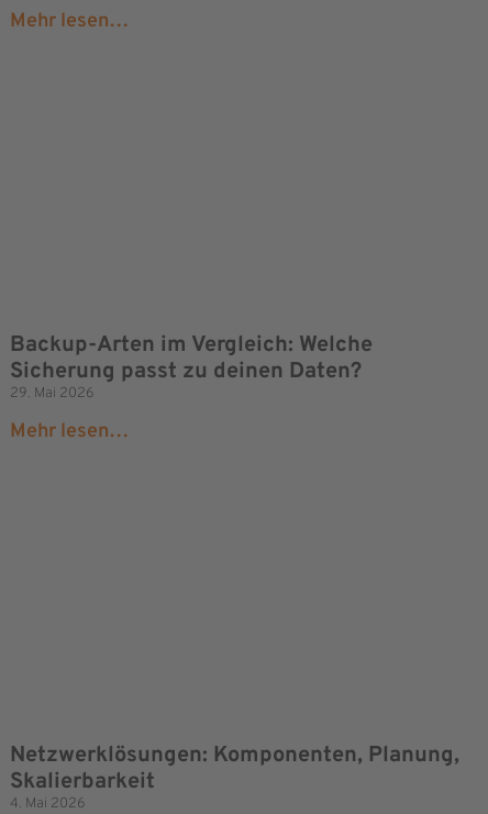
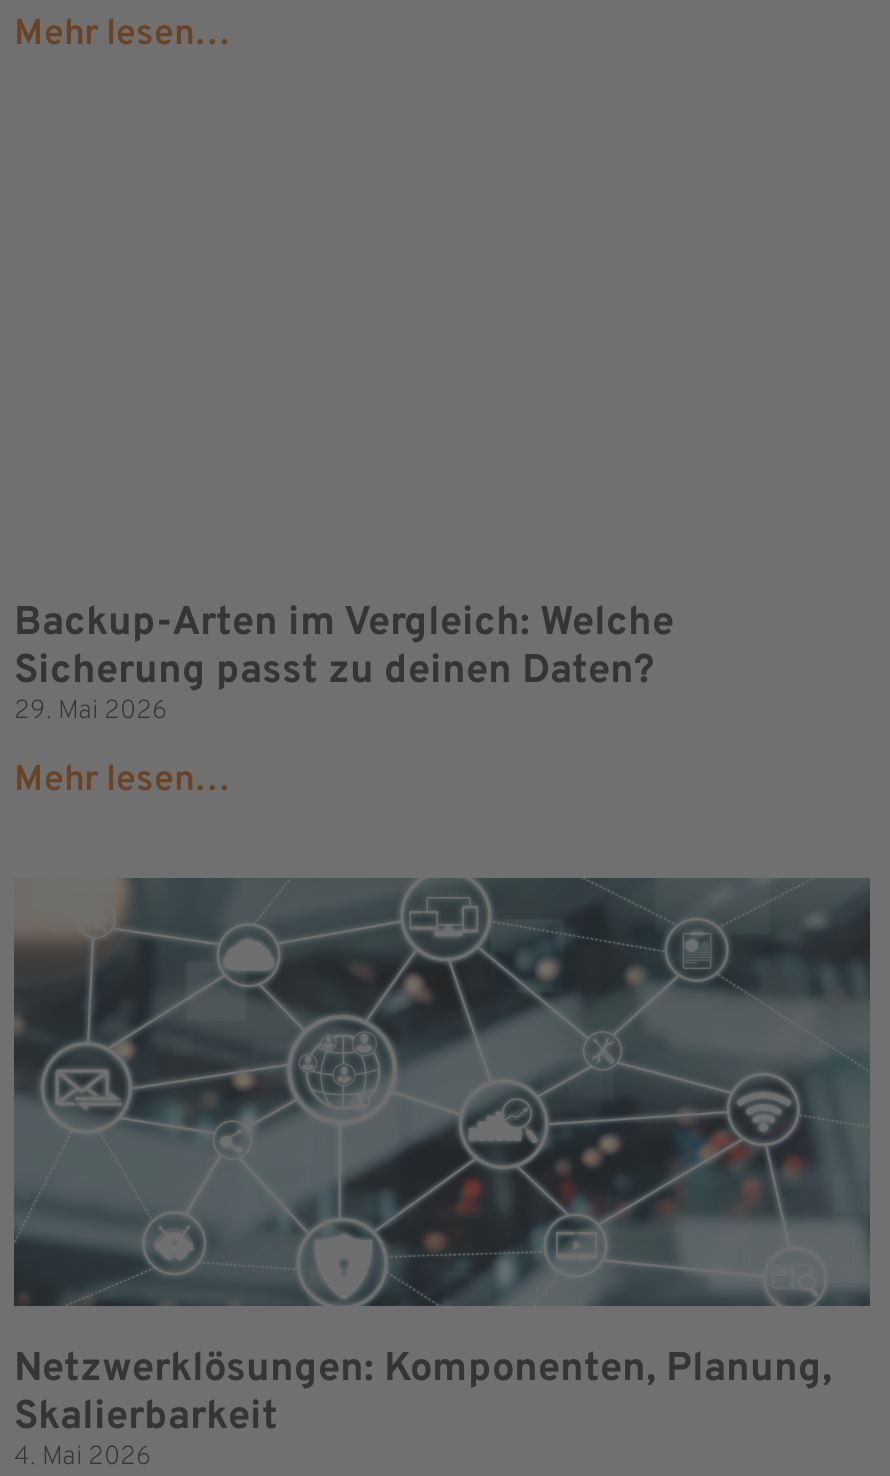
none -> [12,876,872,1308] [image]

